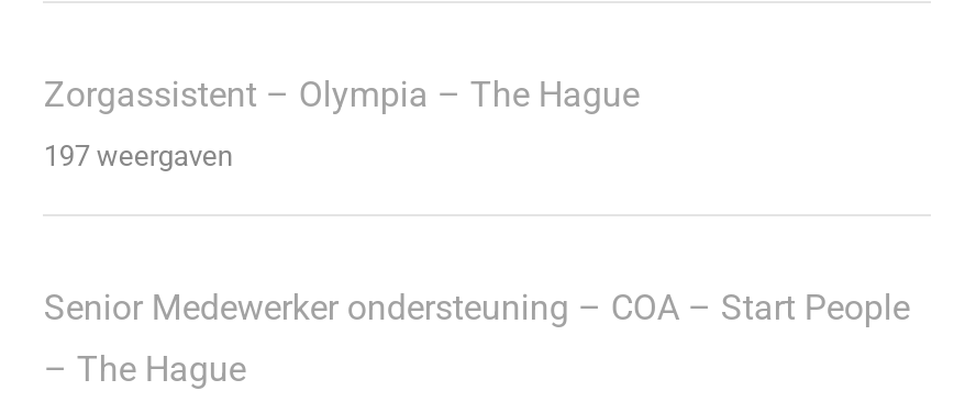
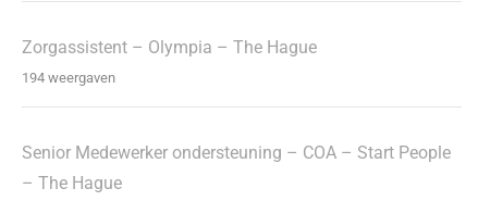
[44,141,233,174] 197 weergaven -> [22,70,116,86] 194 weergaven

